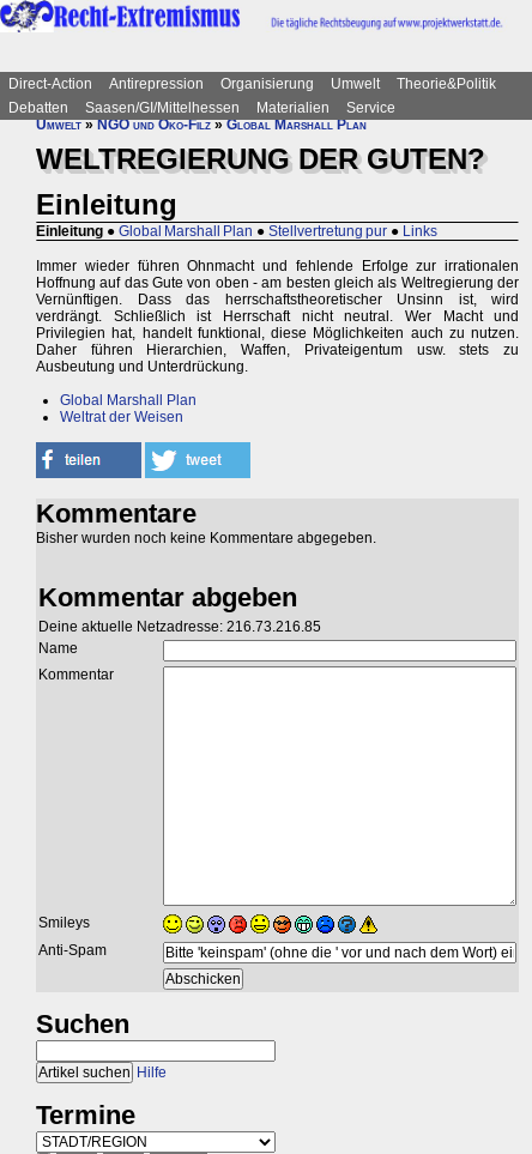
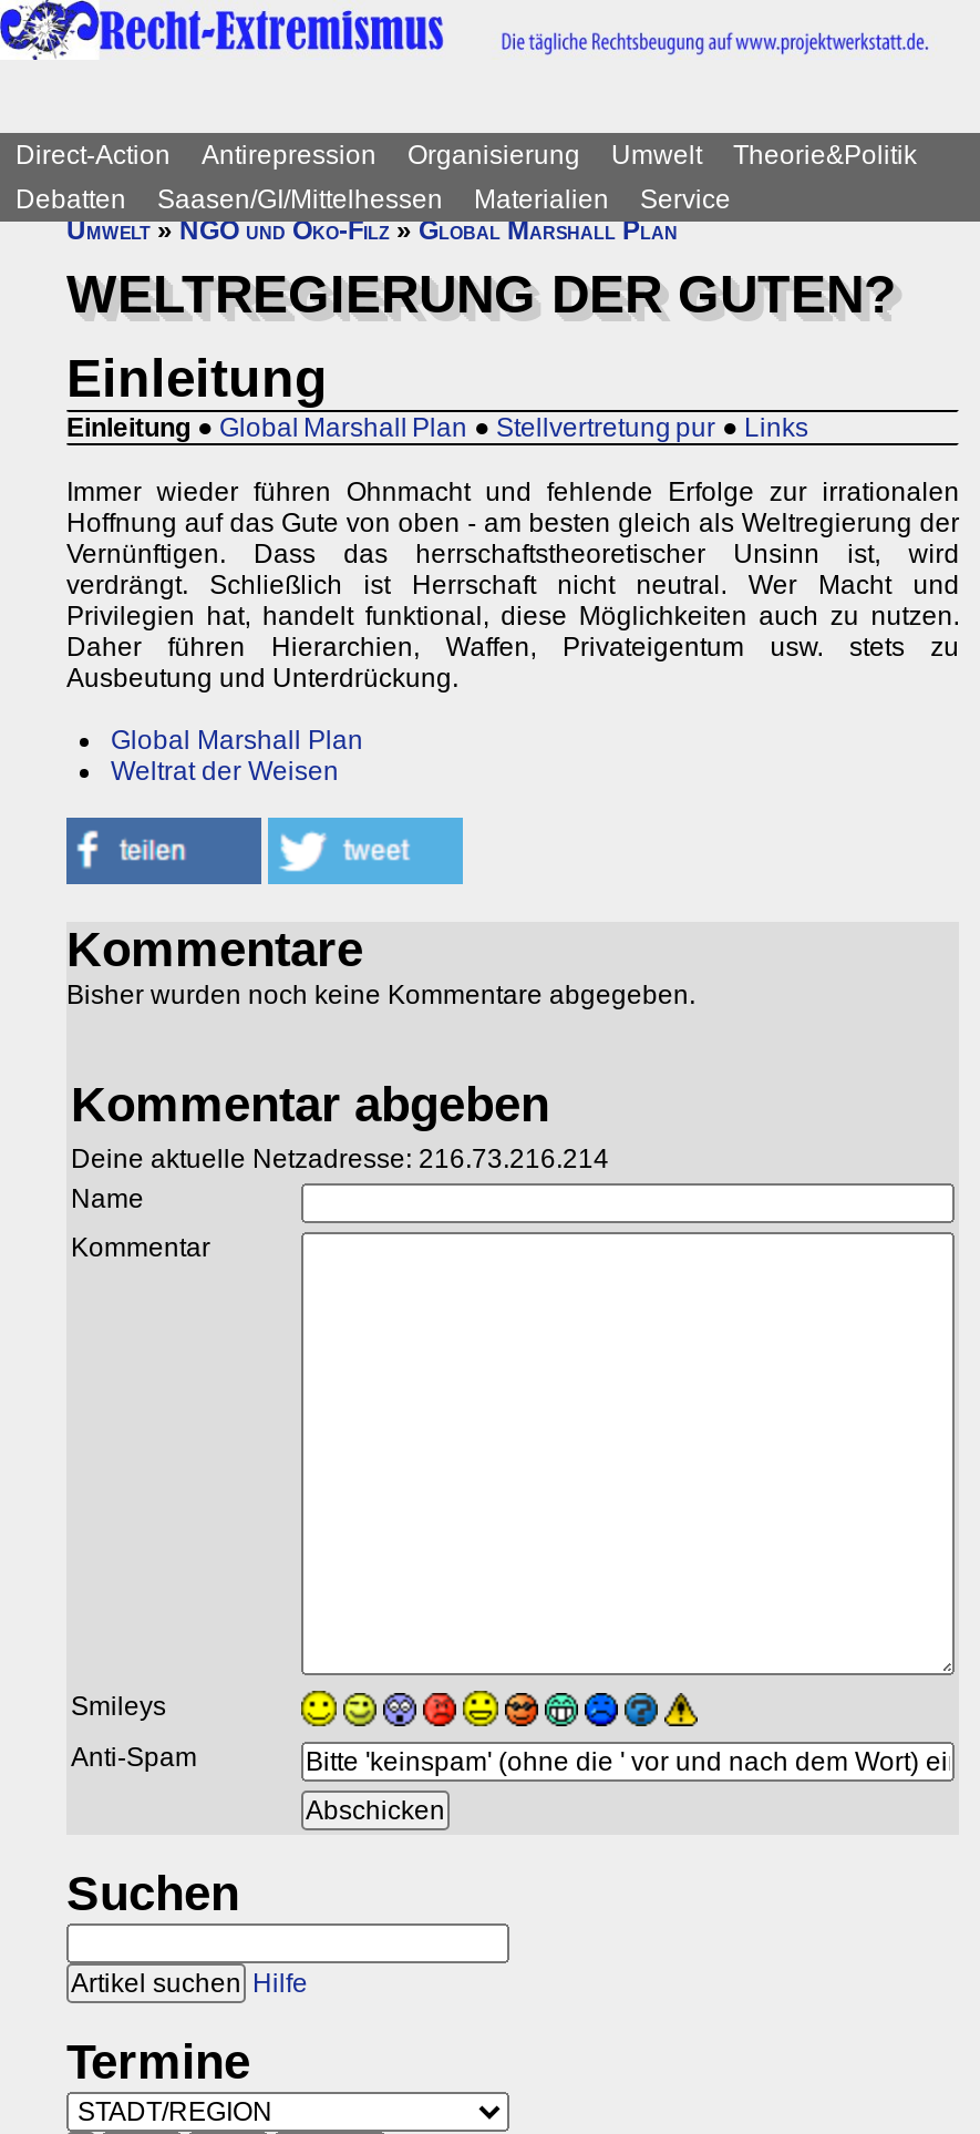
[38,619,321,636] Deine aktuelle Netzadresse: 216.73.216.85 -> [71,1144,609,1175] Deine aktuelle Netzadresse: 216.73.216.214

